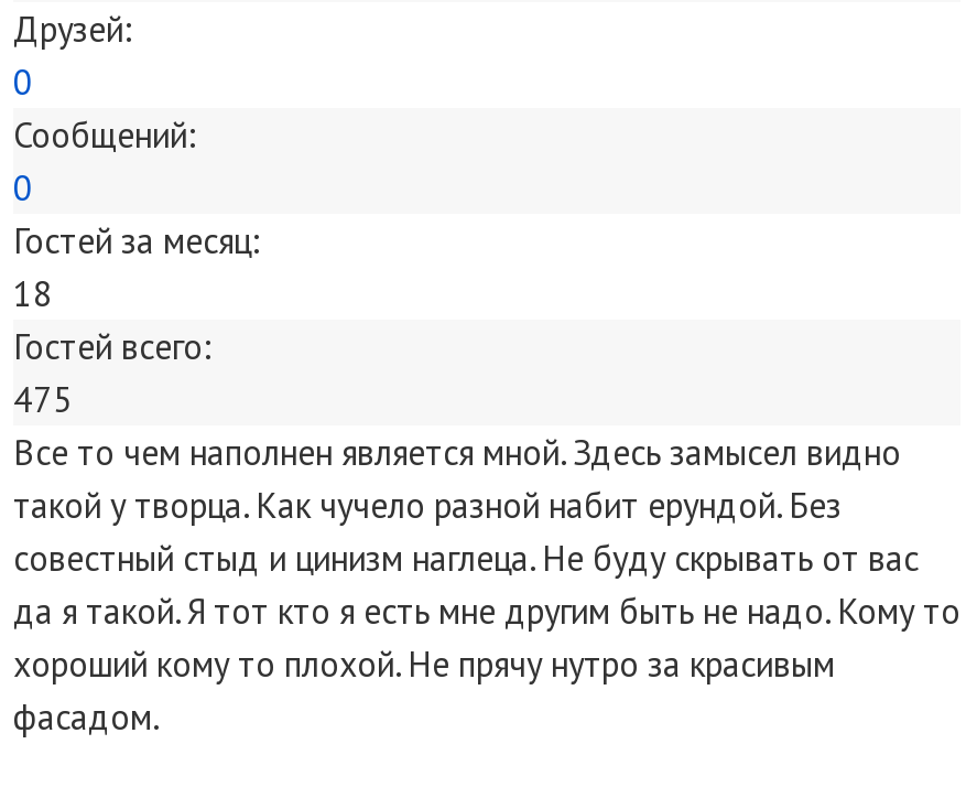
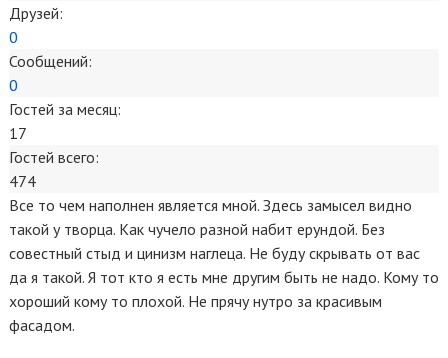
[13,271,53,315] 18 -> [9,123,27,143] 17
[13,377,73,421] 475 -> [9,171,36,191] 474

